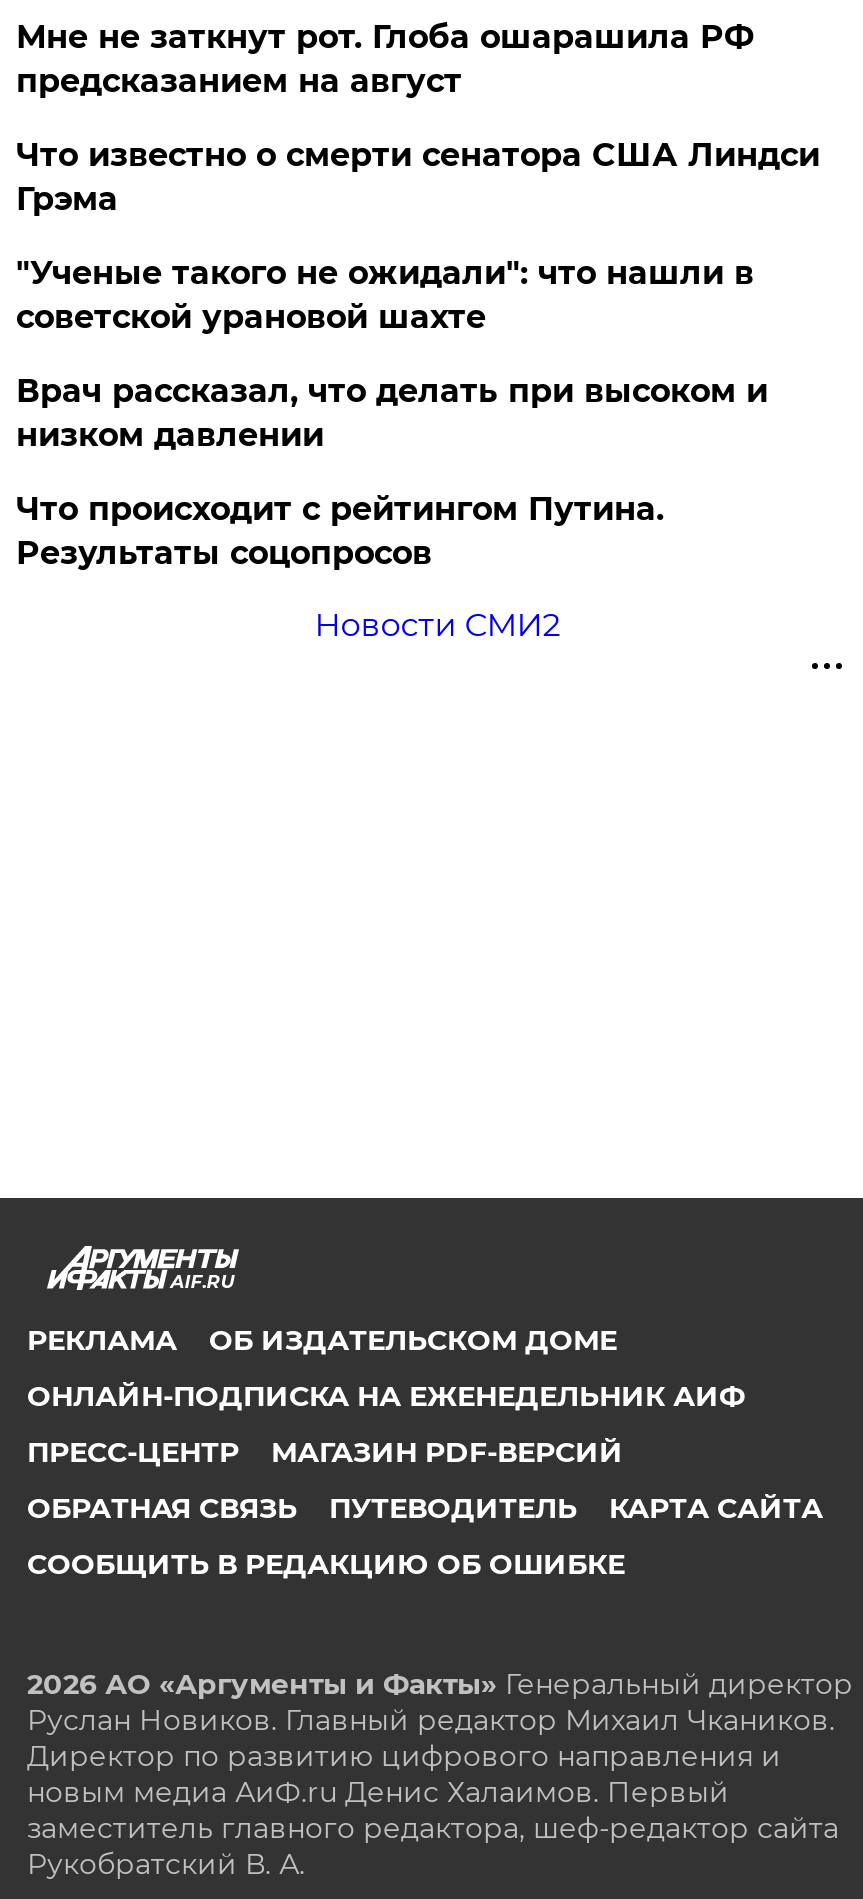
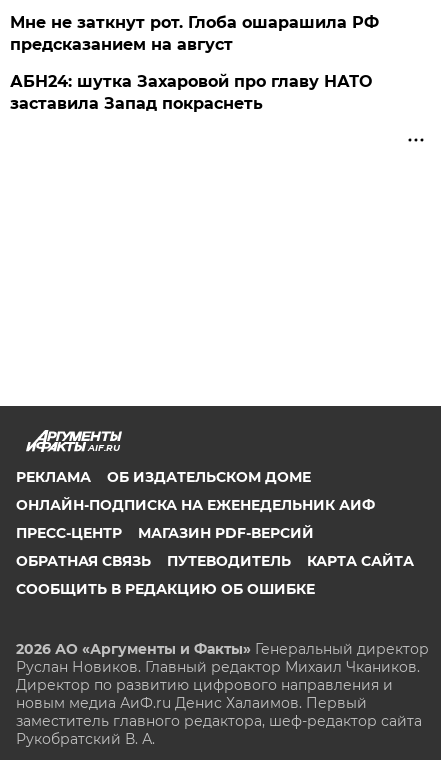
[16,136,820,644] Что известно о смерти сенатора США Линдси | Грэма | "Ученые такого не ожидали": что нашли в | советской урановой шахте | Врач рассказал, что делать при высоком и | низком давлении | Что происходит с рейтингом Путина. | Результаты соцопросов | Новости СМИ2 -> [10,72,372,113] АБН24: шутка Захаровой про главу НАТО | заставила Запад покраснеть

